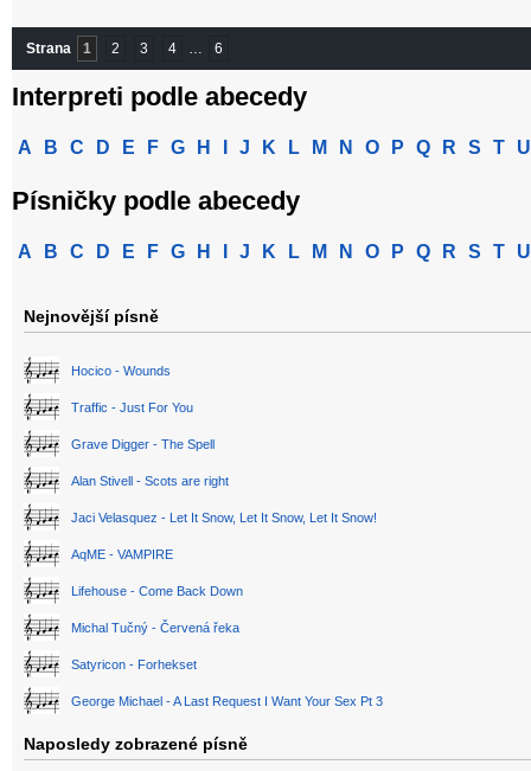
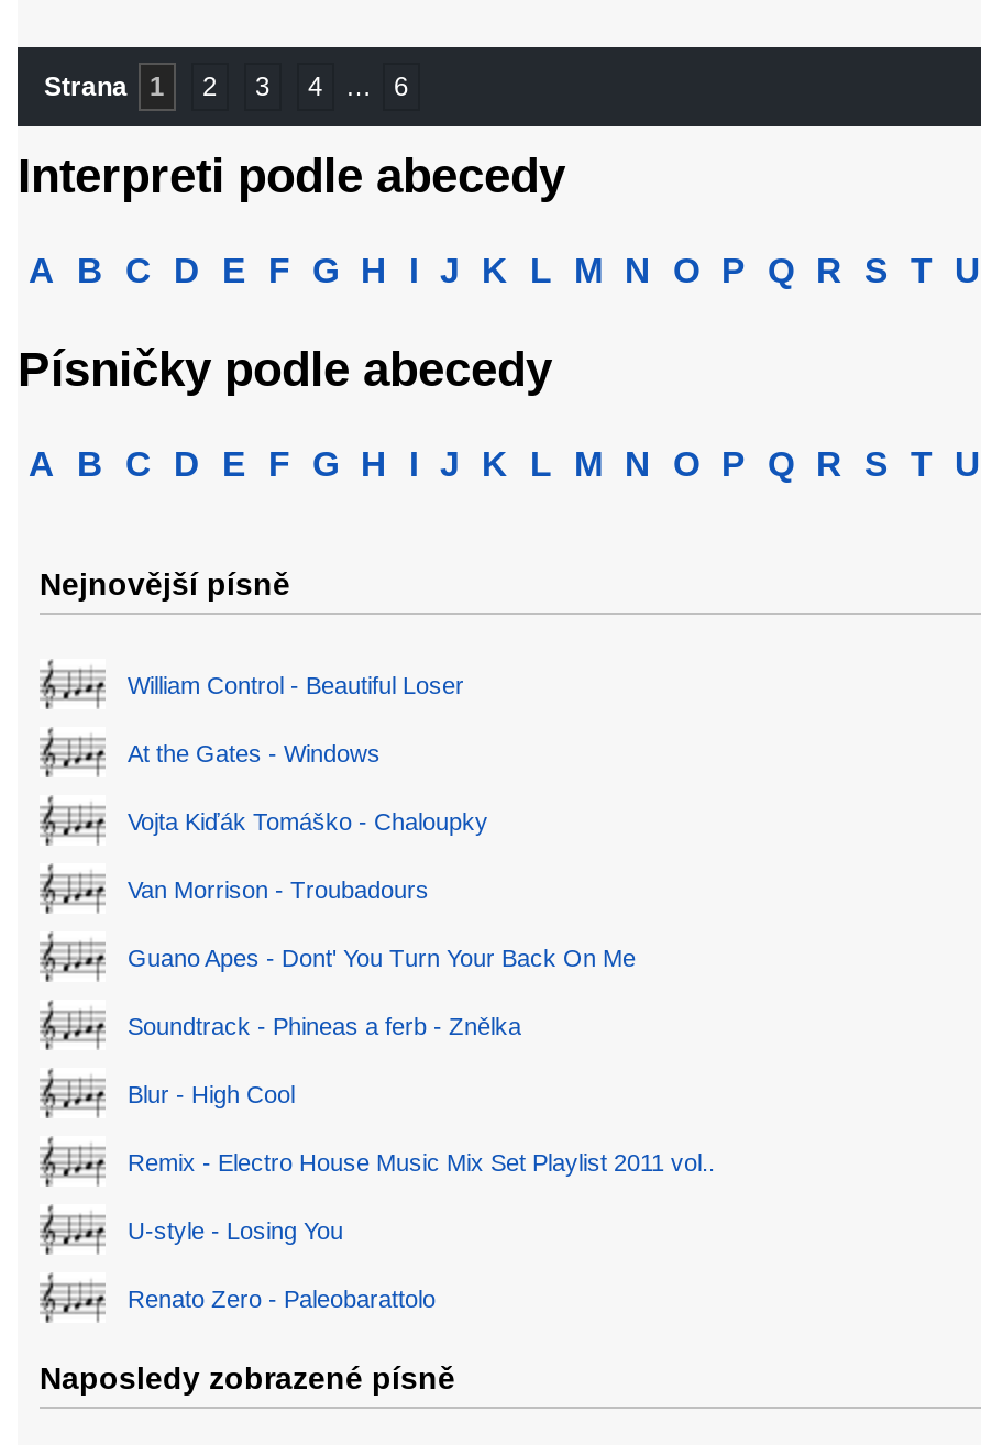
[71,364,171,378] Hocico - Wounds -> [128,672,464,699] William Control - Beautiful Loser
[71,401,193,415] Traffic - Just For You -> [128,741,381,767] At the Gates - Windows
[71,437,215,451] Grave Digger - The Spell -> [128,809,488,835] Vojta Kiďák Tomáško - Chaloupky
[71,474,229,488] Alan Stivell - Scots are right -> [128,877,429,903] Van Morrison - Troubadours
[71,511,377,525] Jaci Velasquez - Let It Snow, Let It Snow, Let It Snow! -> [128,945,636,971] Guano Apes - Dont' You Turn Your Back On Me
[71,547,173,562] AqME - VAMPIRE -> [128,1013,521,1040] Soundtrack - Phineas a ferb - Znělka
[71,584,243,598] Lifehouse - Come Back Down -> [128,1081,295,1108] Blur - High Cool
[71,621,239,635] Michal Tučný - Červená řeka -> [128,1150,715,1176] Remix - Electro House Music Mix Set Playlist 2011 vol..
[71,658,197,672] Satyricon - Forhekset -> [128,1218,343,1244] U-style - Losing You
[71,694,383,708] George Michael - A Last Request I Want Your Sex Pt 3 -> [128,1286,436,1312] Renato Zero - Paleobarattolo

